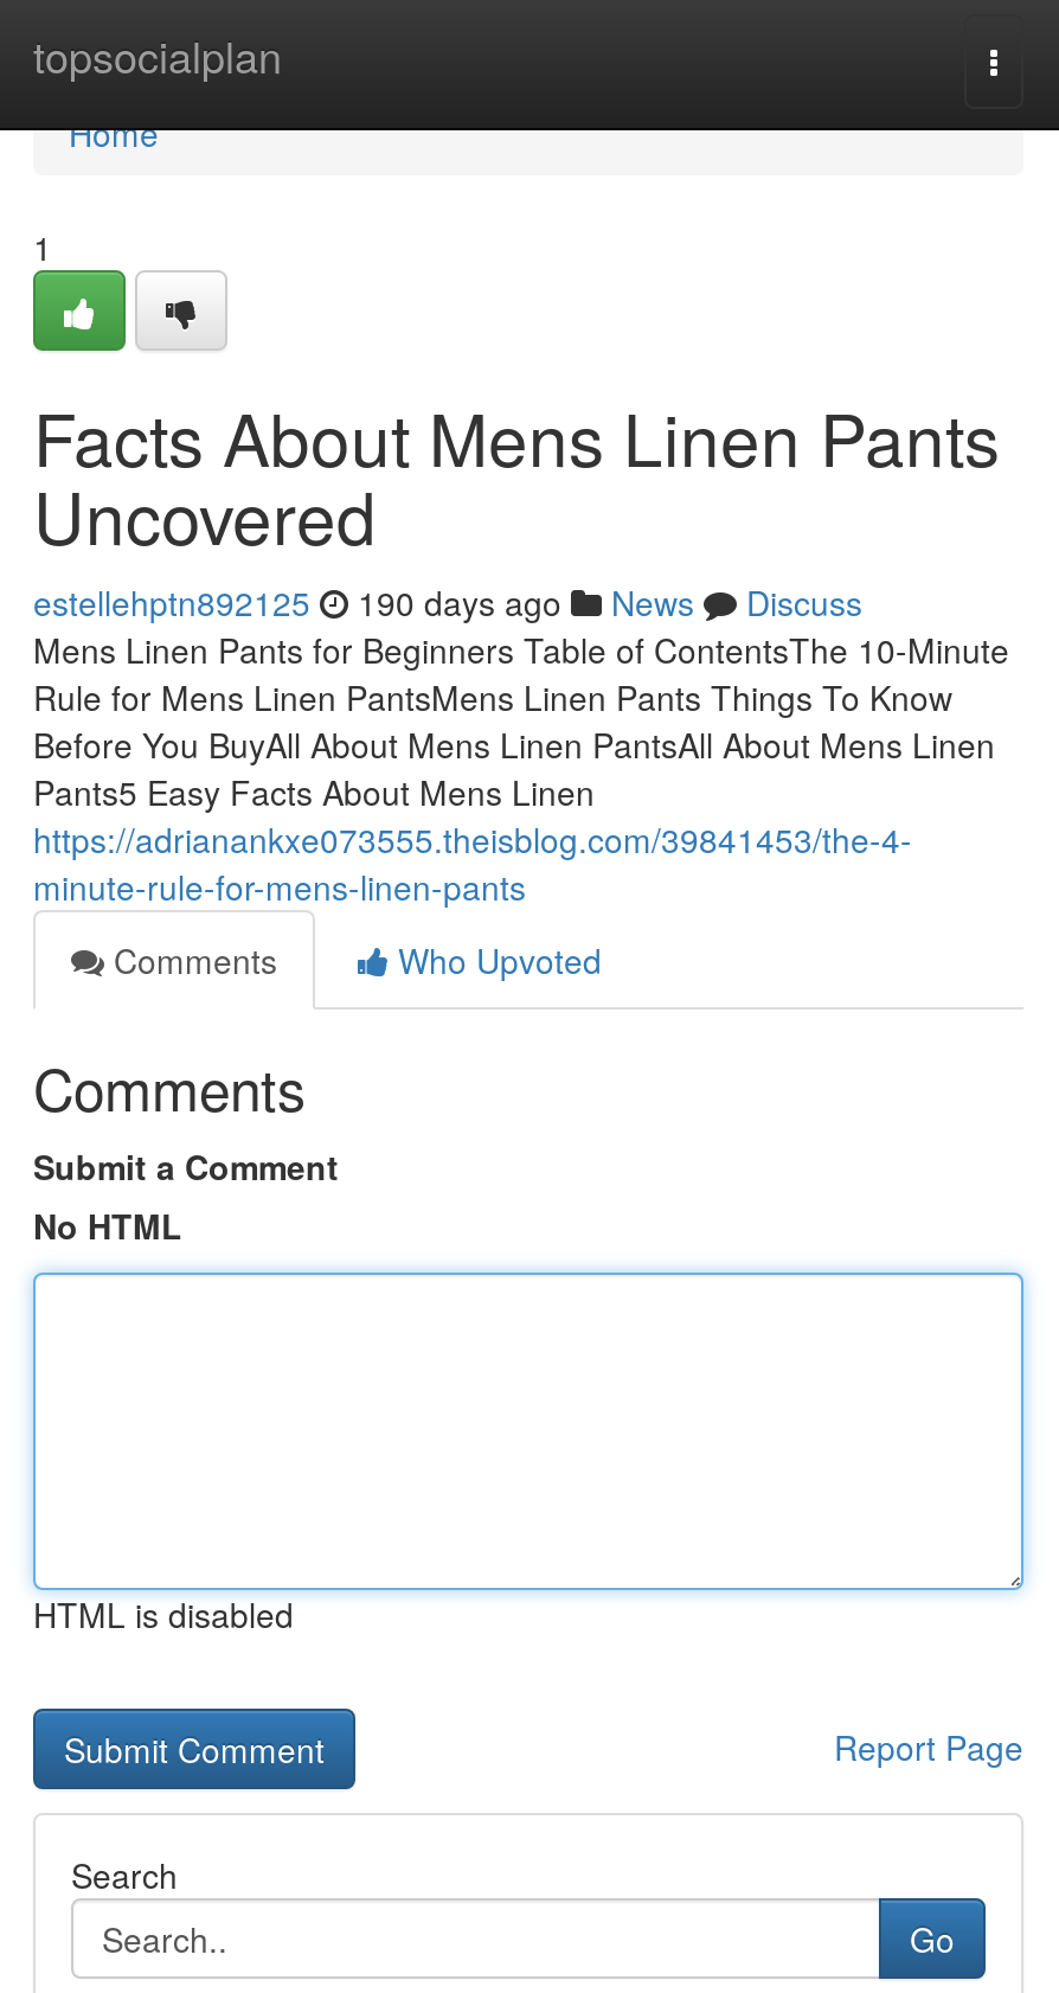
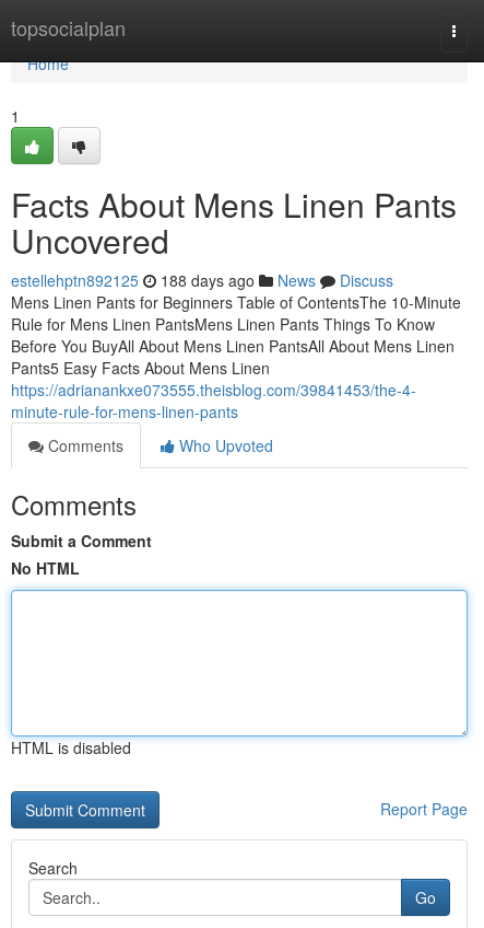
[33,578,862,626] estellehptn892125 190 days ago News Discuss -> [11,269,393,291] estellehptn892125 188 days ago News Discuss

